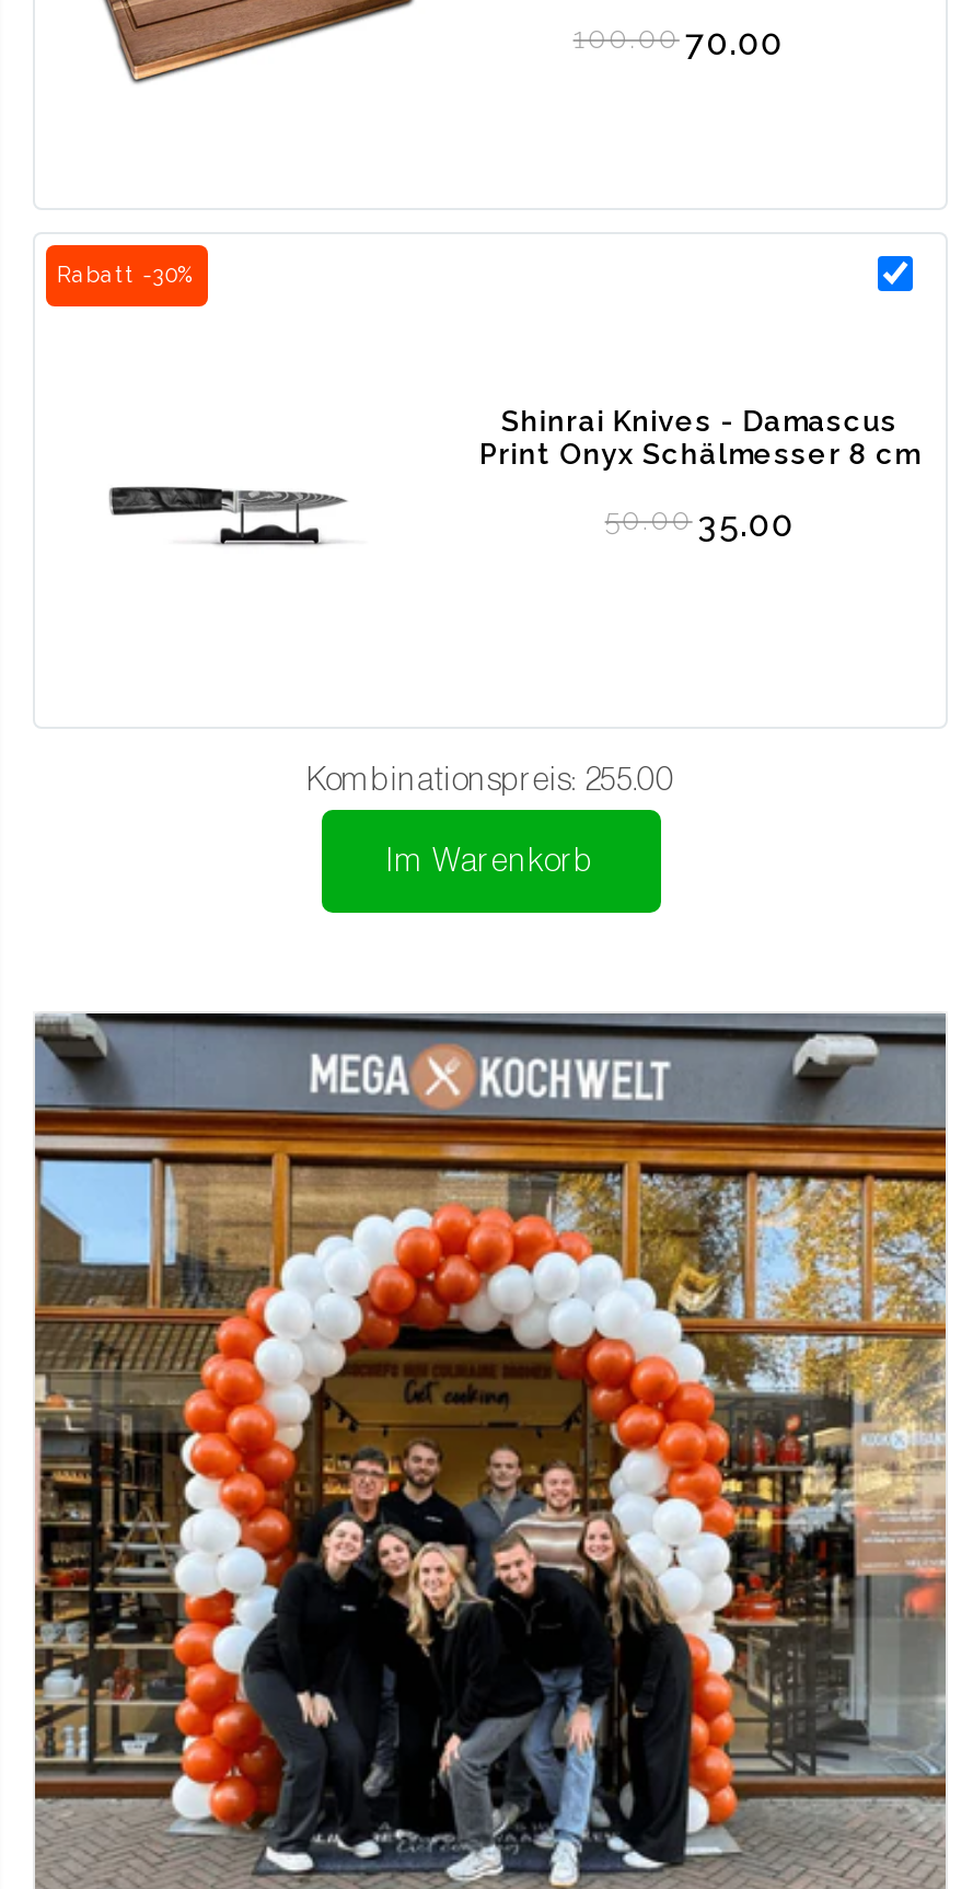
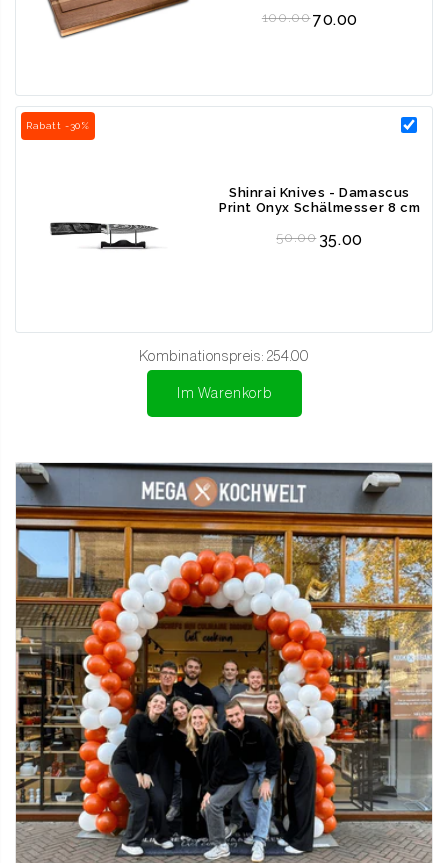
[306,765,674,798] Kombinationspreis: 255.00 -> [139,349,308,364] Kombinationspreis: 254.00

